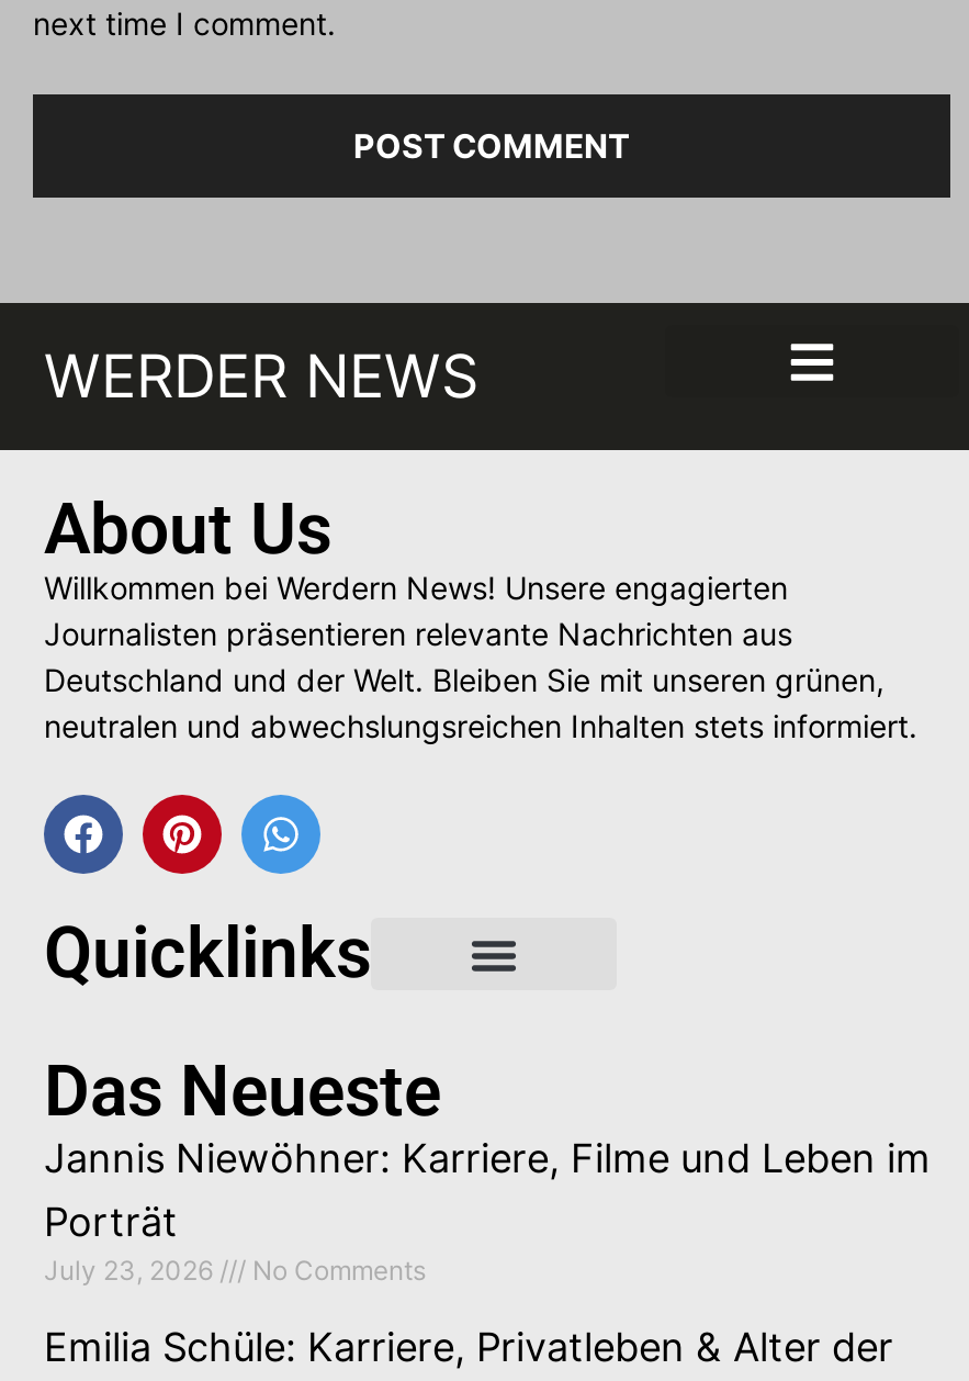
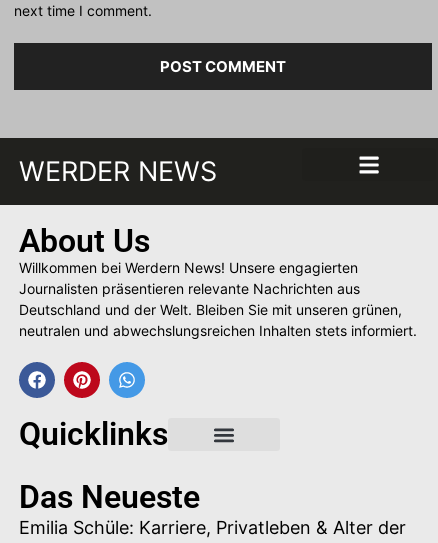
[44,1136,931,1287] Jannis Niewöhner: Karriere, Filme und Leben im | Porträt | July 23, 2026 | No Comments -> none

